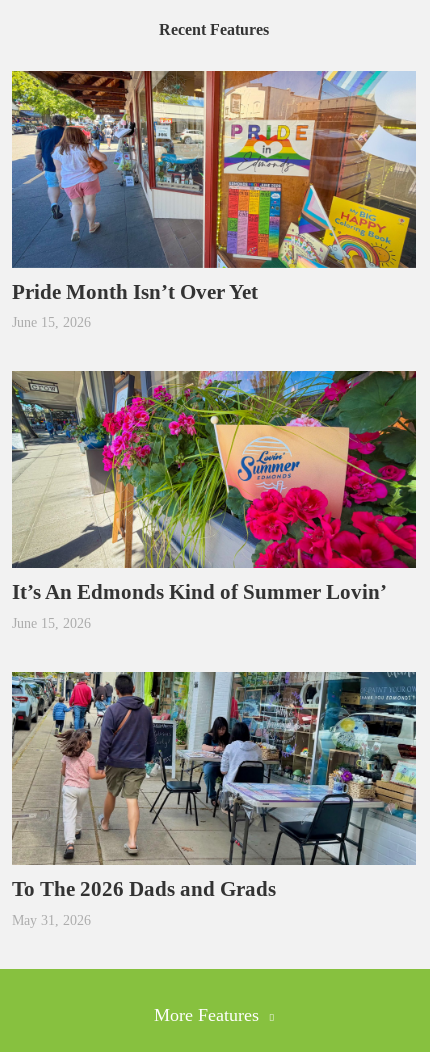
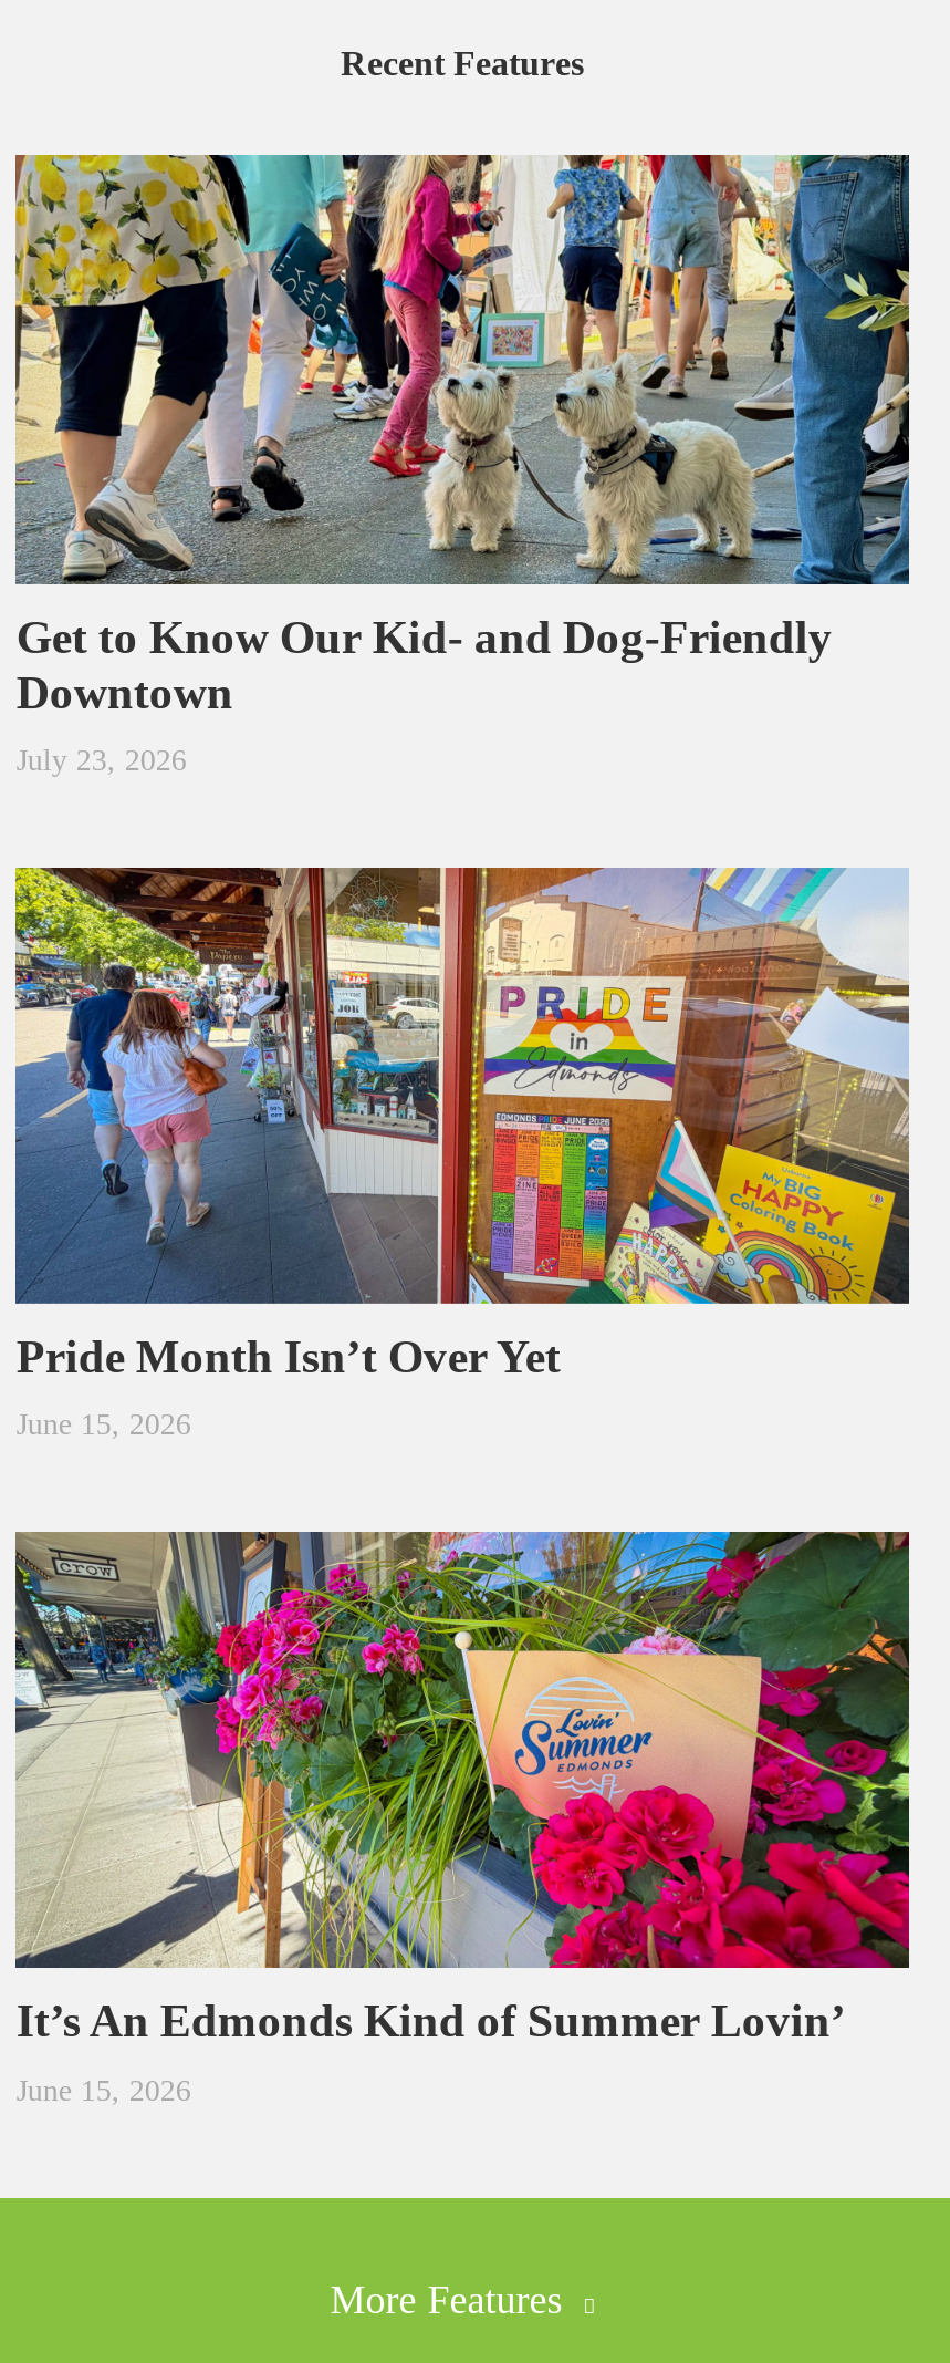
none -> [13,152,911,777] [image] | Get to Know Our Kid- and Dog-Friendly | Downtown | July 23, 2026
moved [10,69,418,631] -> [11,862,914,2106]: [image] | Pride Month Isn’t Over Yet | June 15, 2026 | It’s An Edmonds Kind of Summer Lovin’ | June 15, 2026
[11,671,417,928] [image] | To The 2026 Dads and Grads | May 31, 2026 -> none

